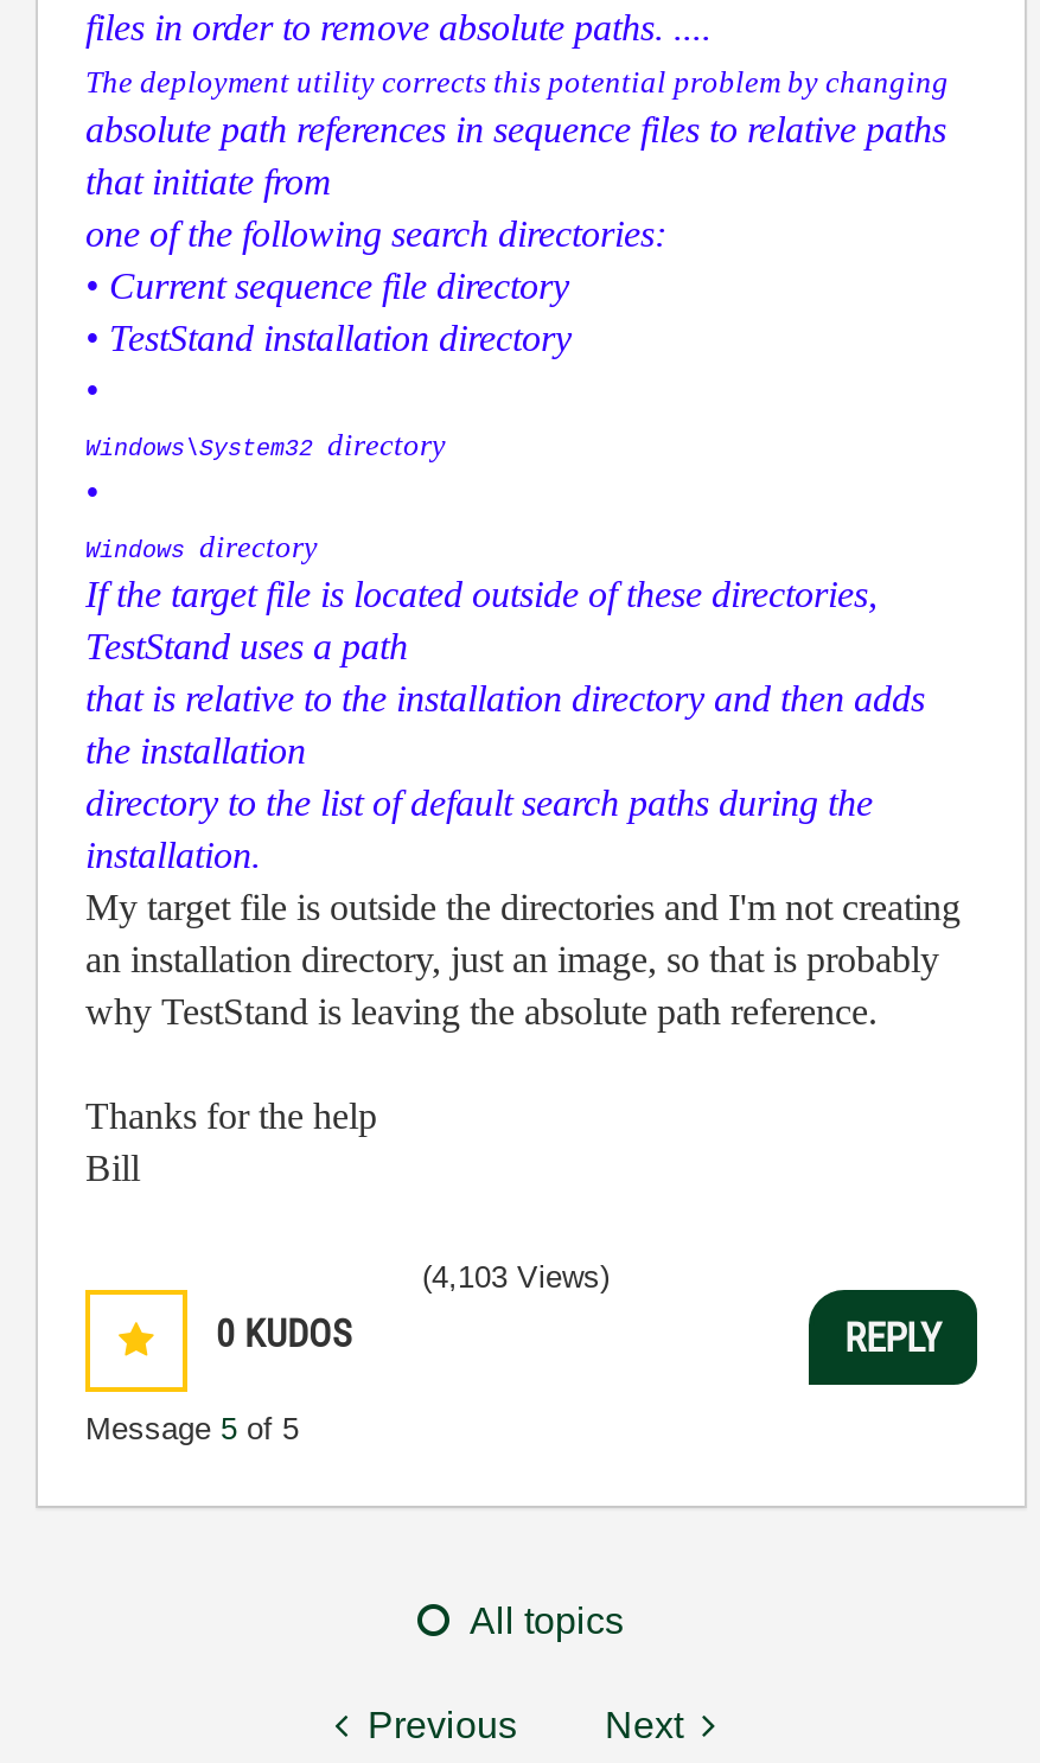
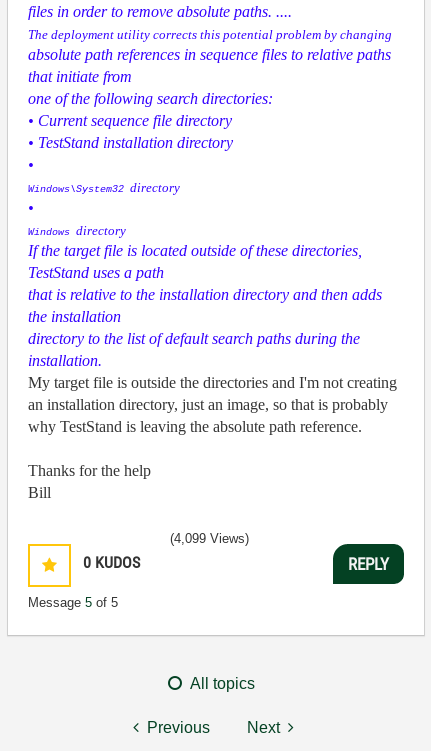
[422,1259,610,1295] (4,103 Views) -> [170,531,249,546] (4,099 Views)

